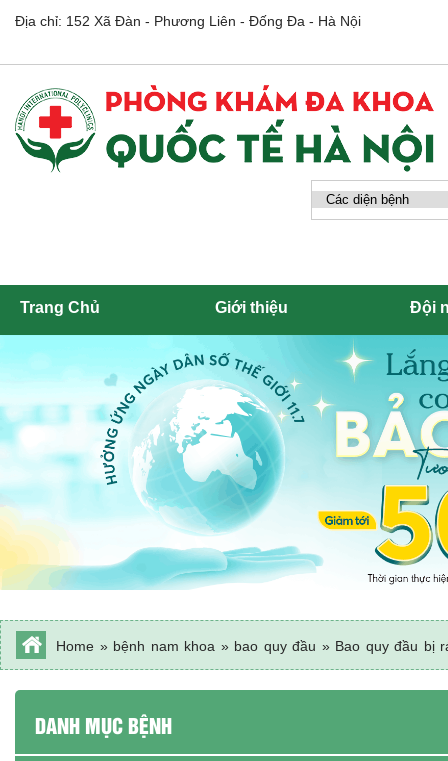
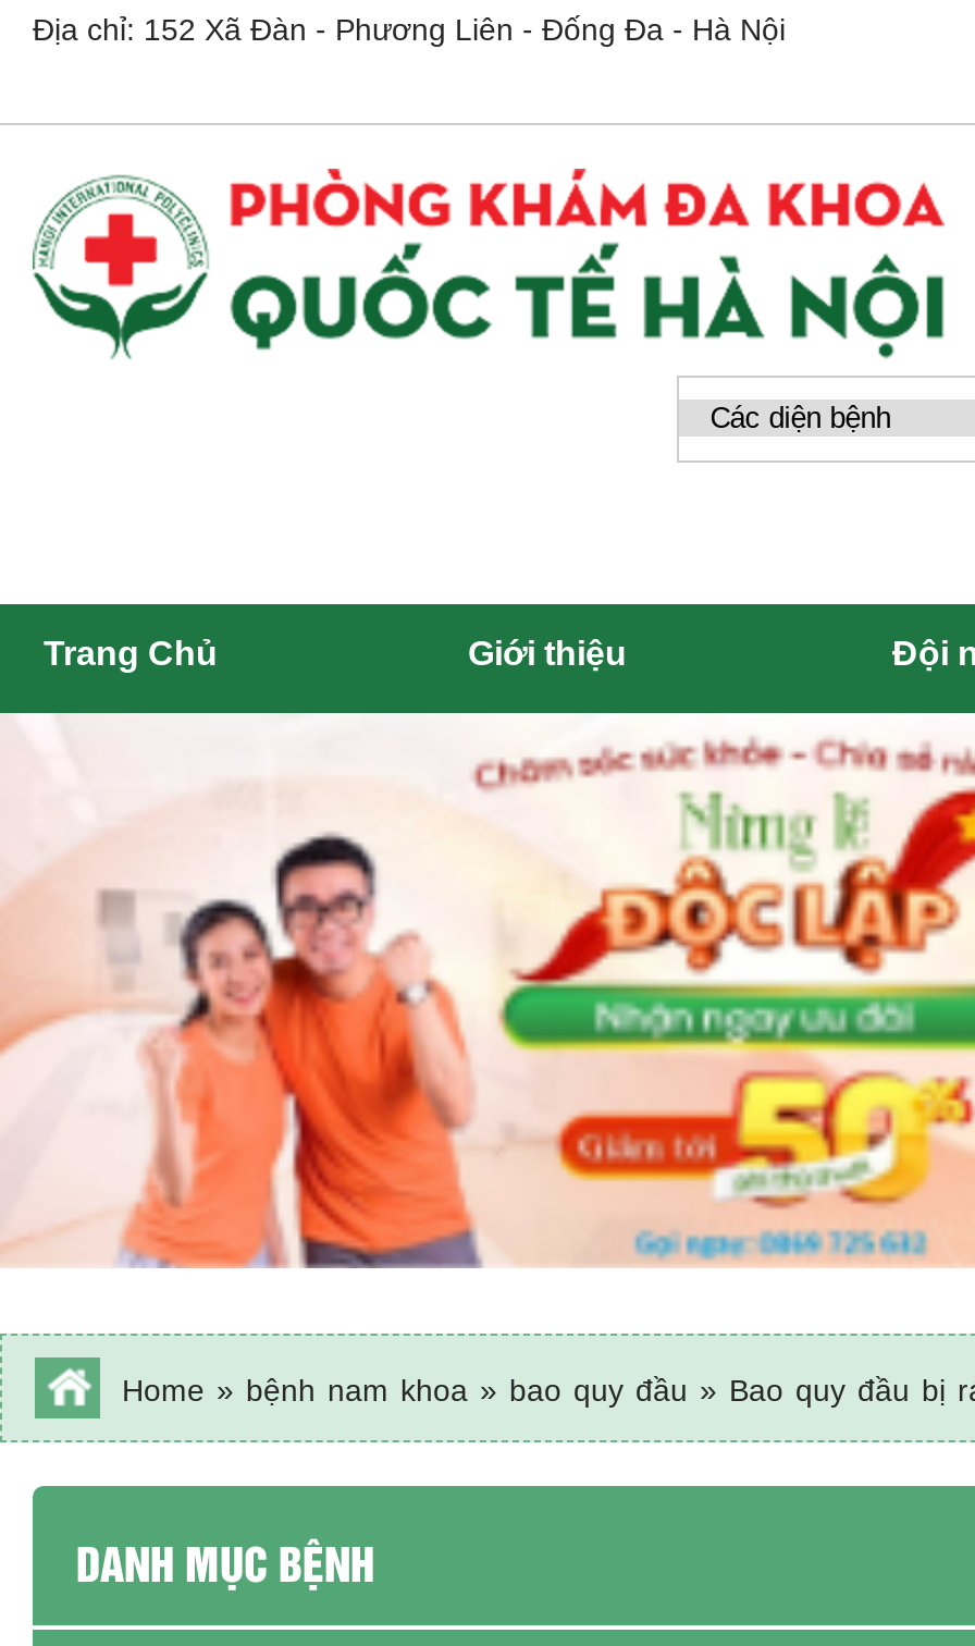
[3,334,445,590] [image] -> [7,711,968,1270] [image]

